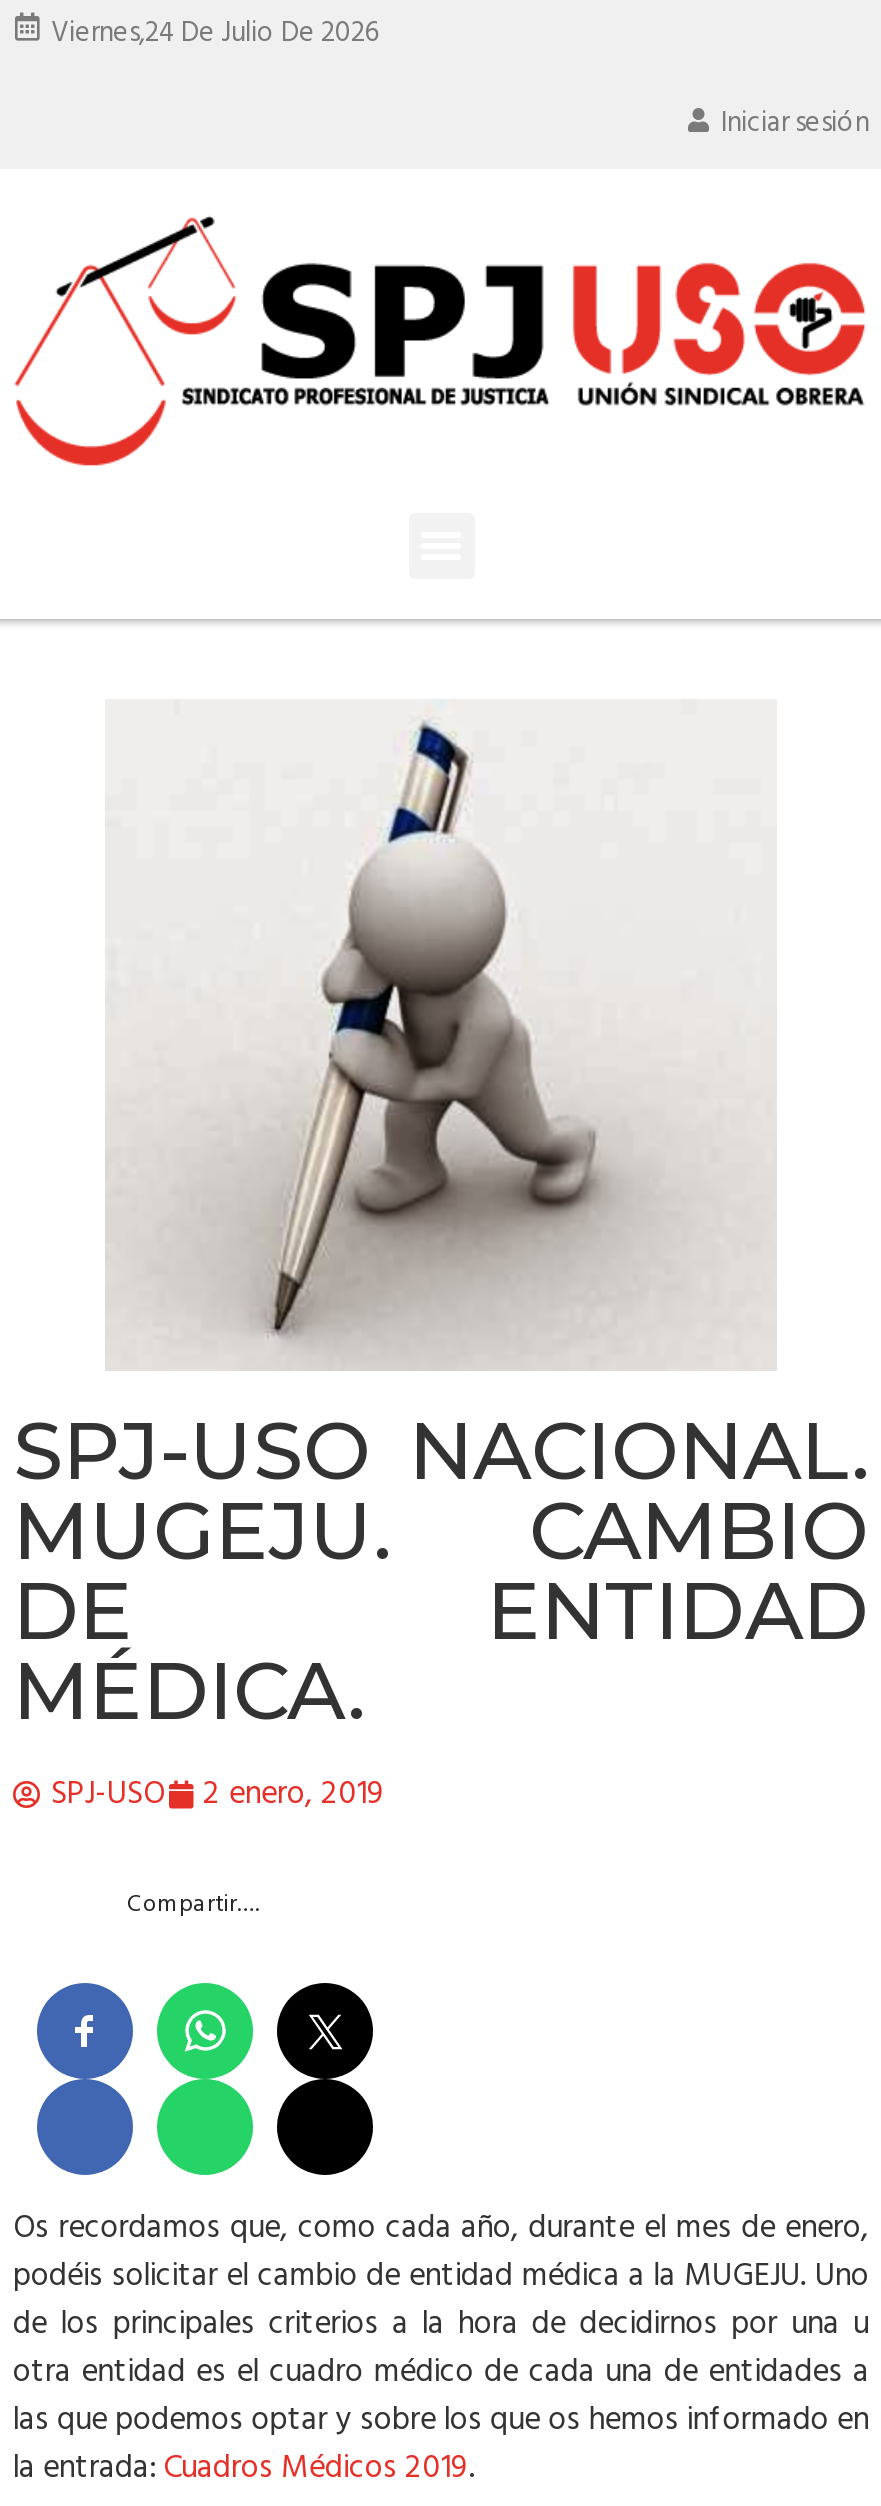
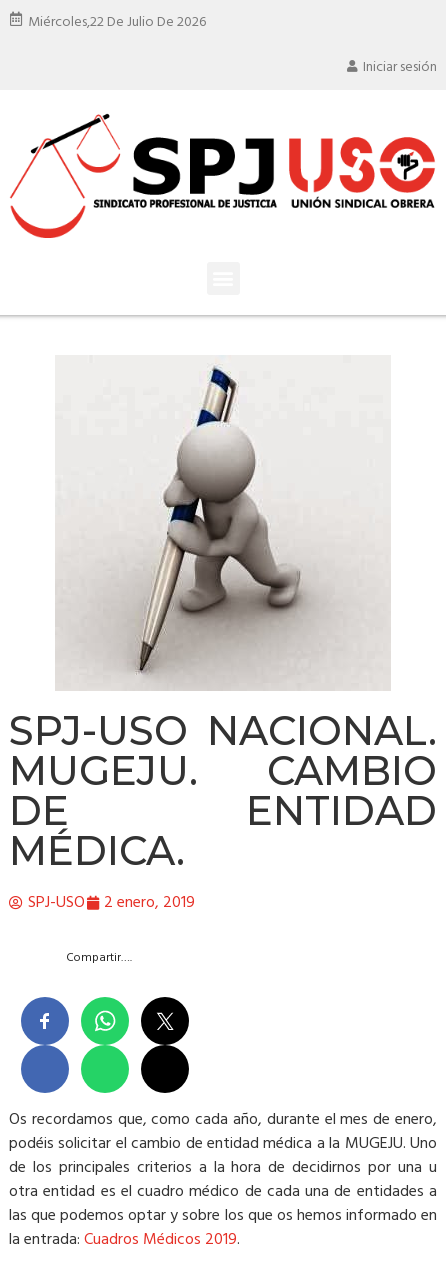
[51,10,379,56] Viernes,24 De Julio De 2026 -> [28,10,206,33] Miércoles,22 De Julio De 2026

